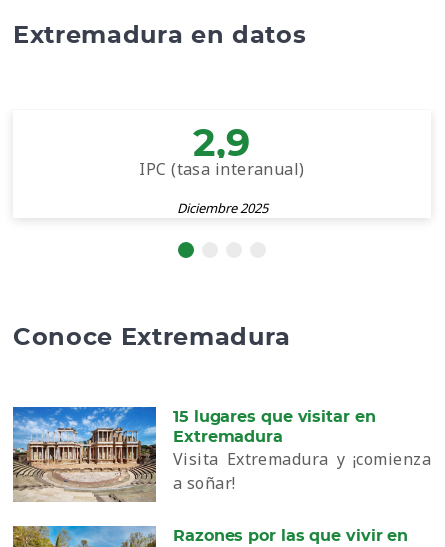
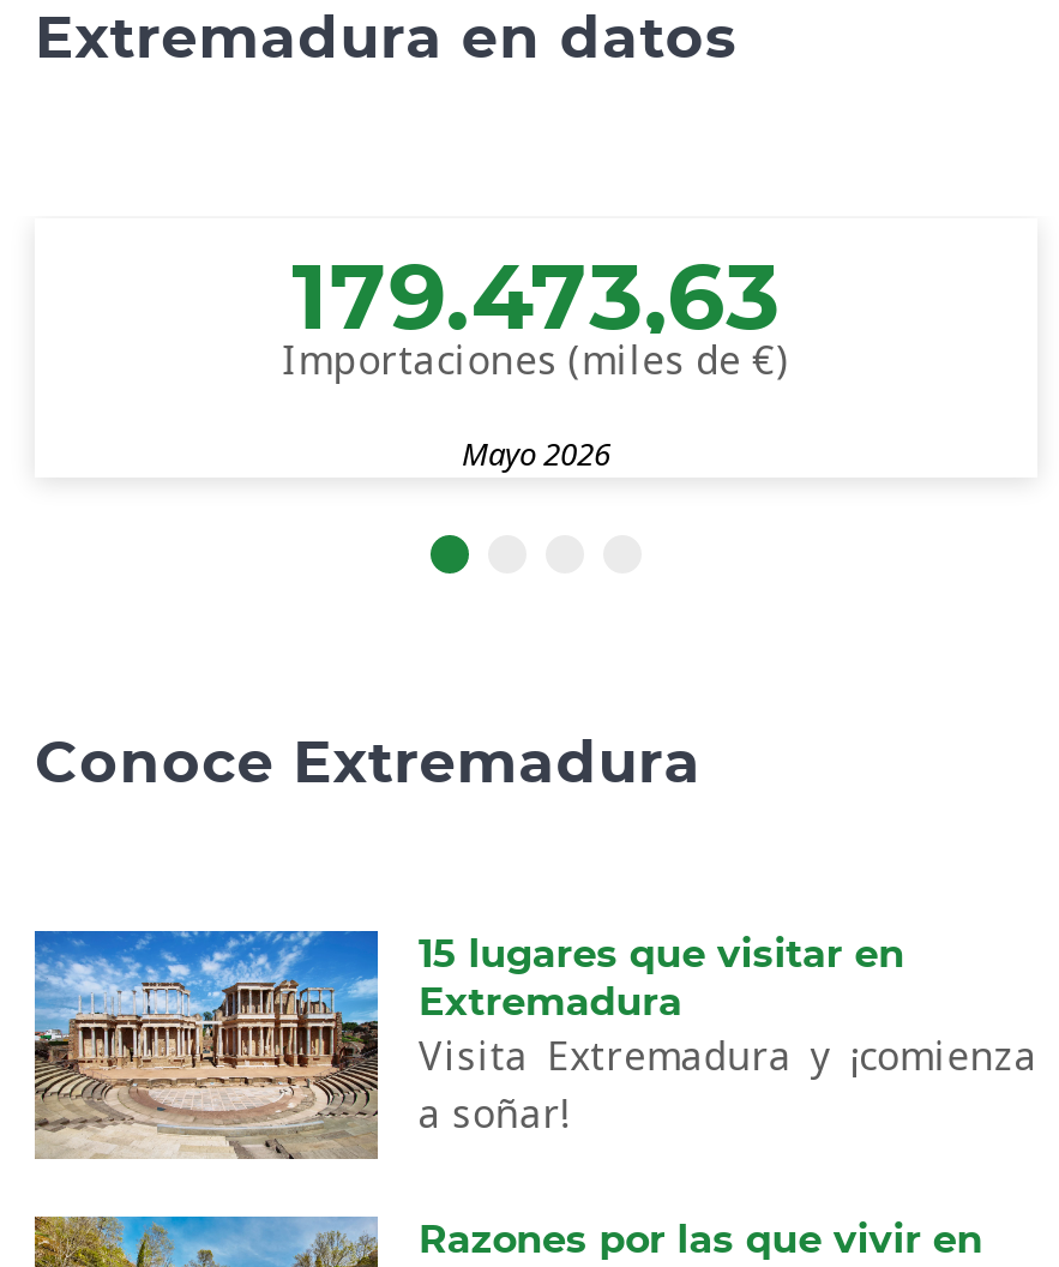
[139,126,305,180] 2,9 | IPC (tasa interanual) -> [283,257,790,387] 179.473,63 | Importaciones (miles de €)
[176,199,267,217] Diciembre 2025 -> [462,432,610,475] Mayo 2026

